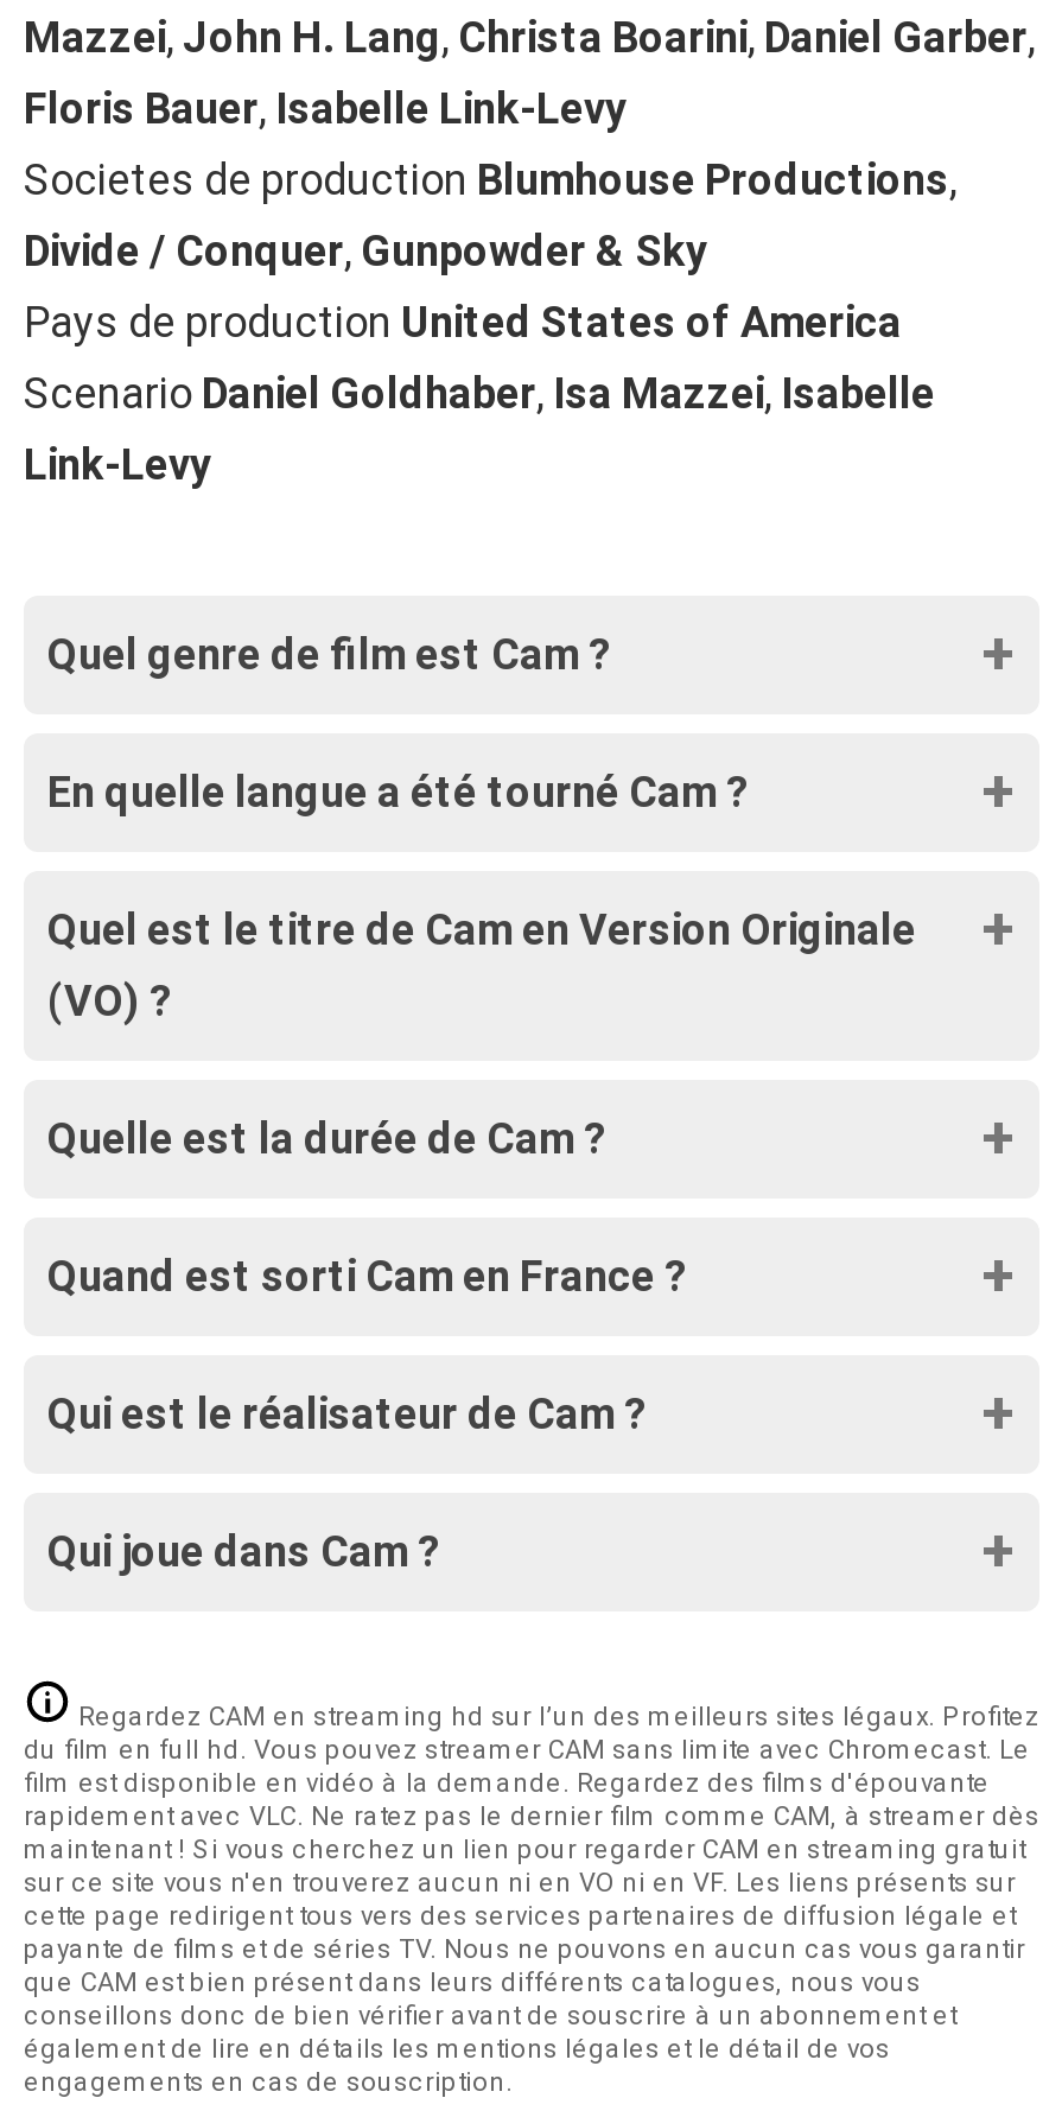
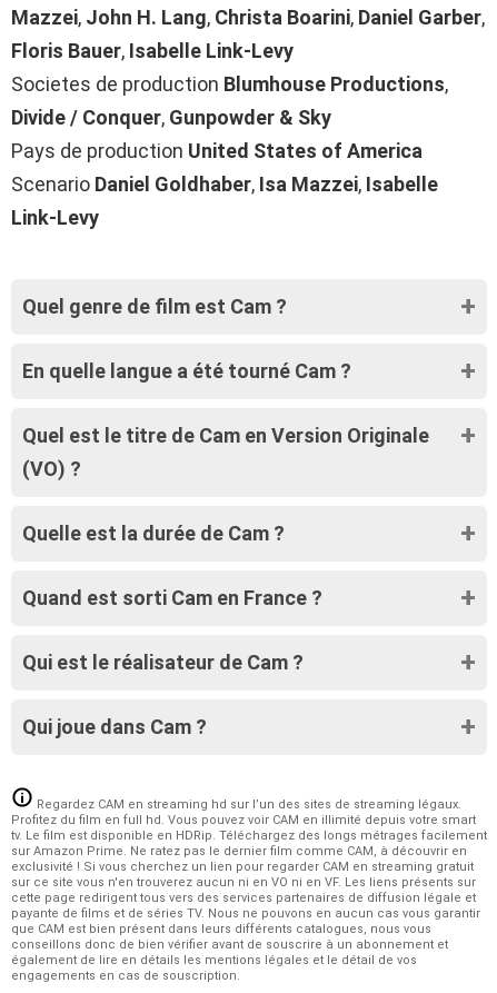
[24,1702,1039,1866] Regardez CAM en streaming hd sur l’un des meilleurs sites légaux. Profitez | du film en full hd. Vous pouvez streamer CAM sans limite avec Chromecast. Le | film est disponible en vidéo à la demande. Regardez des films d'épouvante | rapidement avec VLC. Ne ratez pas le dernier film comme CAM, à streamer dès | maintenant ! Si vous cherchez un lien pour regarder CAM en streaming gratuit -> [11,798,487,874] Regardez CAM en streaming hd sur l’un des sites de streaming légaux. | Profitez du film en full hd. Vous pouvez voir CAM en illimité depuis votre smart | tv. Le film est disponible en HDRip. Téléchargez des longs métrages facilement | sur Amazon Prime. Ne ratez pas le dernier film comme CAM, à découvrir en | exclusivité ! Si vous cherchez un lien pour regarder CAM en streaming gratuit

